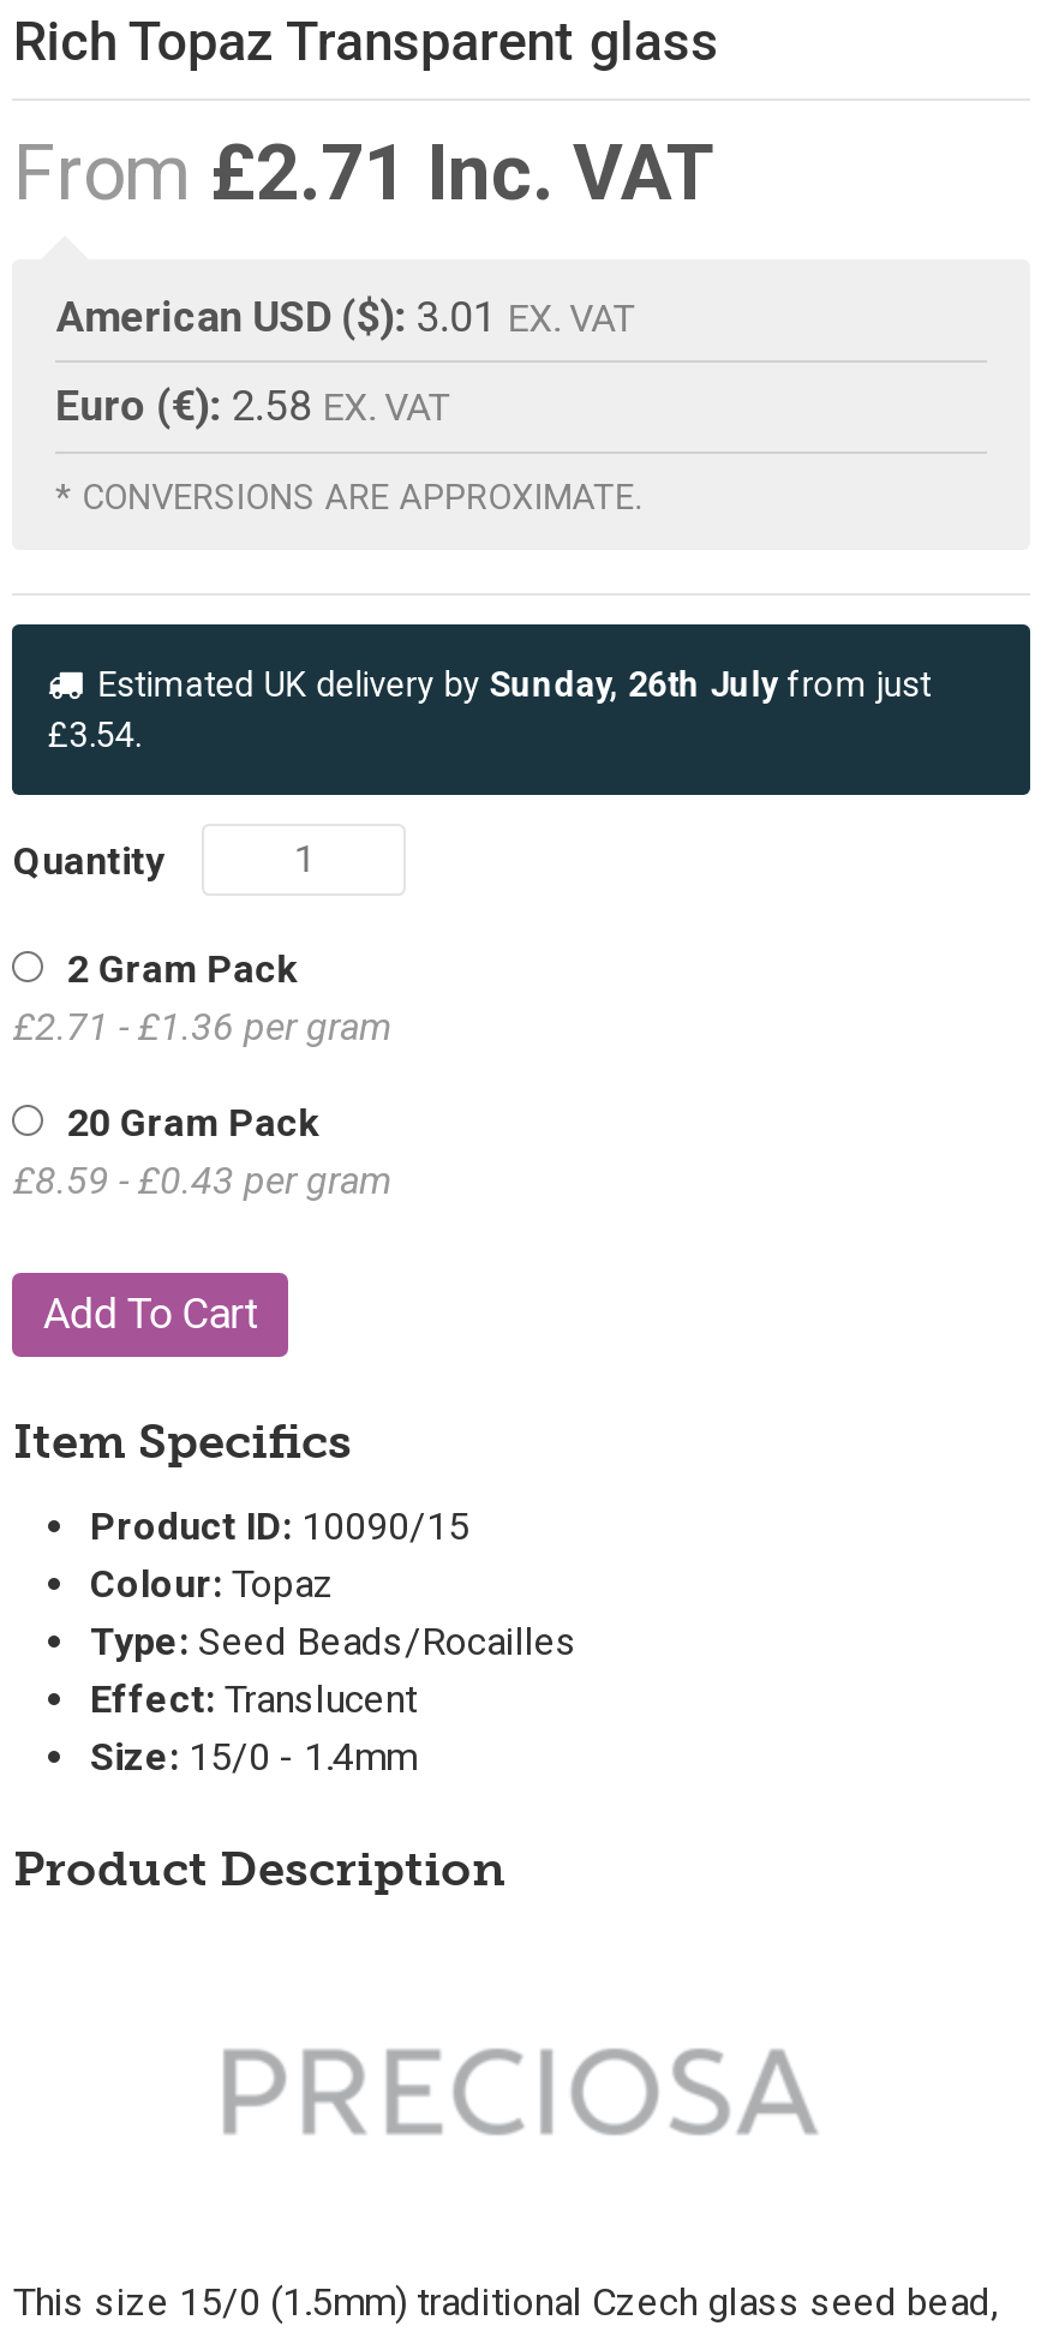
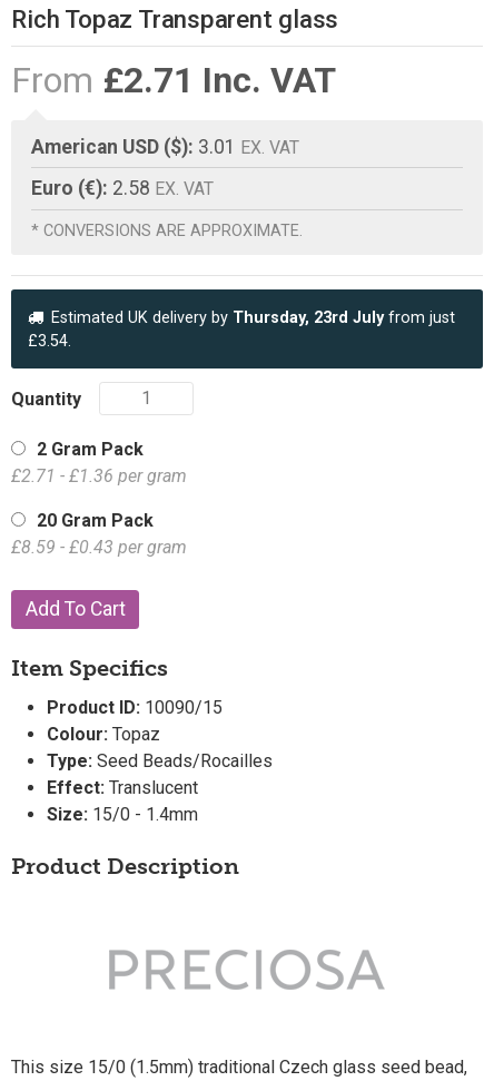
[88,665,931,705] Estimated UK delivery by Sunday, 26th July from just -> [46,308,455,327] Estimated UK delivery by Thursday, 23rd July from just

